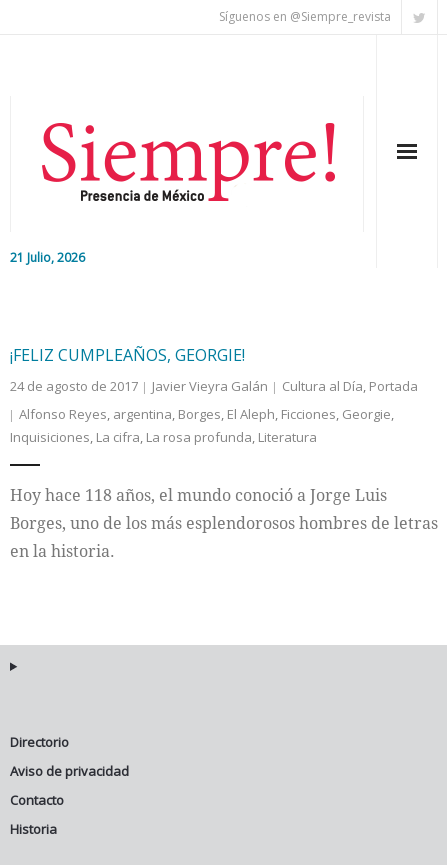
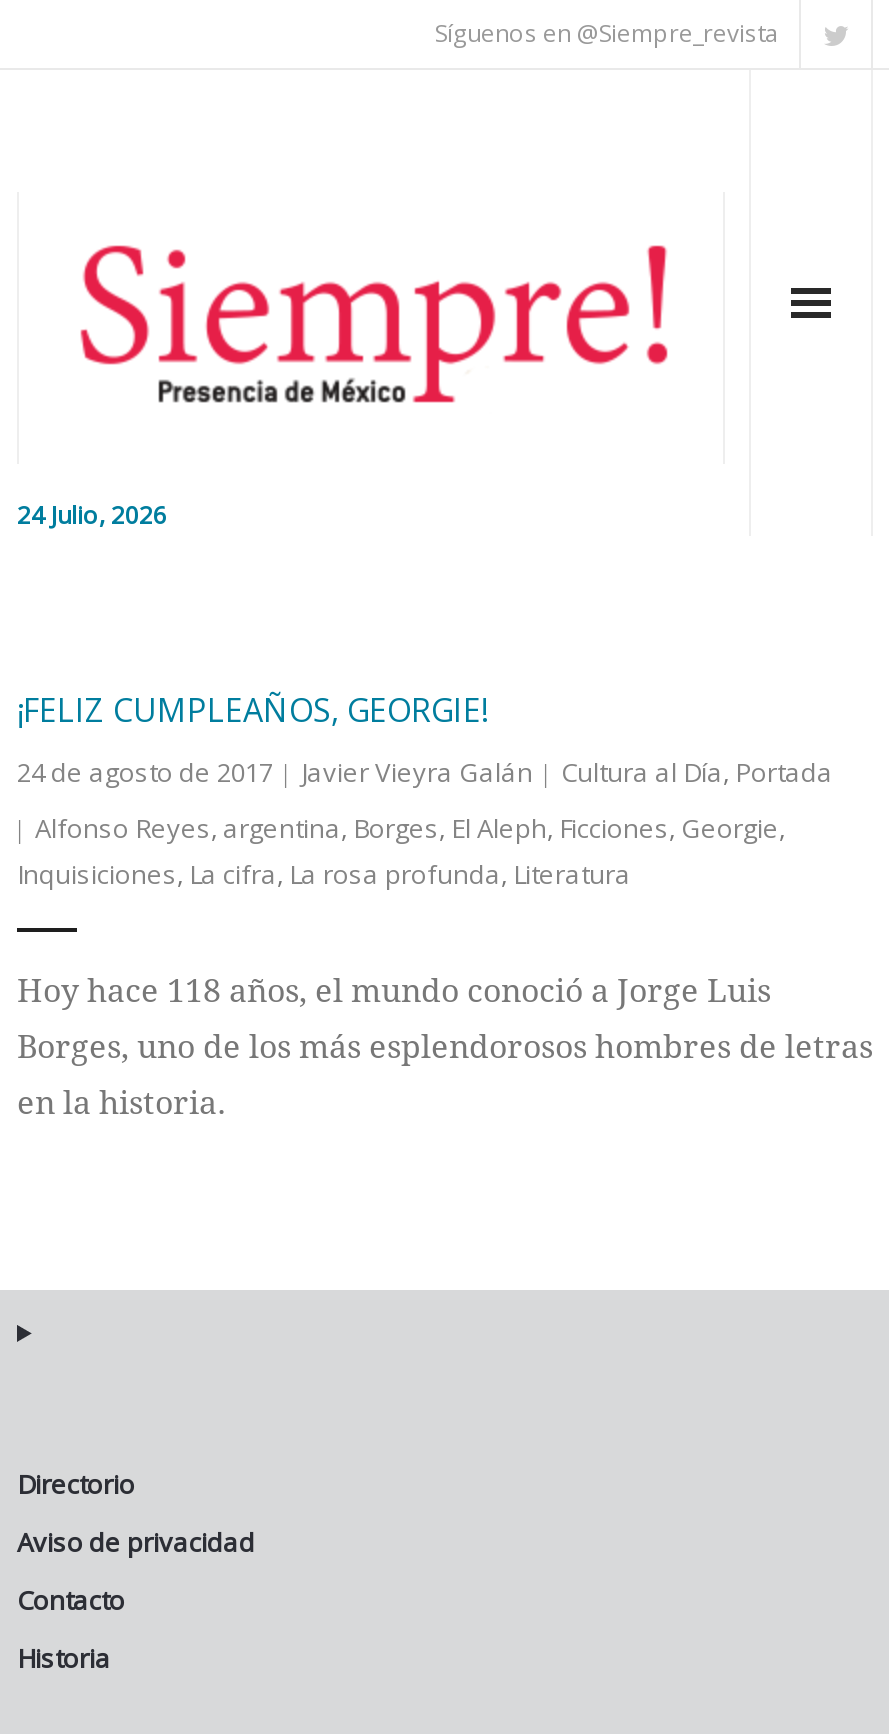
[10,249,85,266] 21 Julio, 2026 -> [17,498,167,532] 24 Julio, 2026

